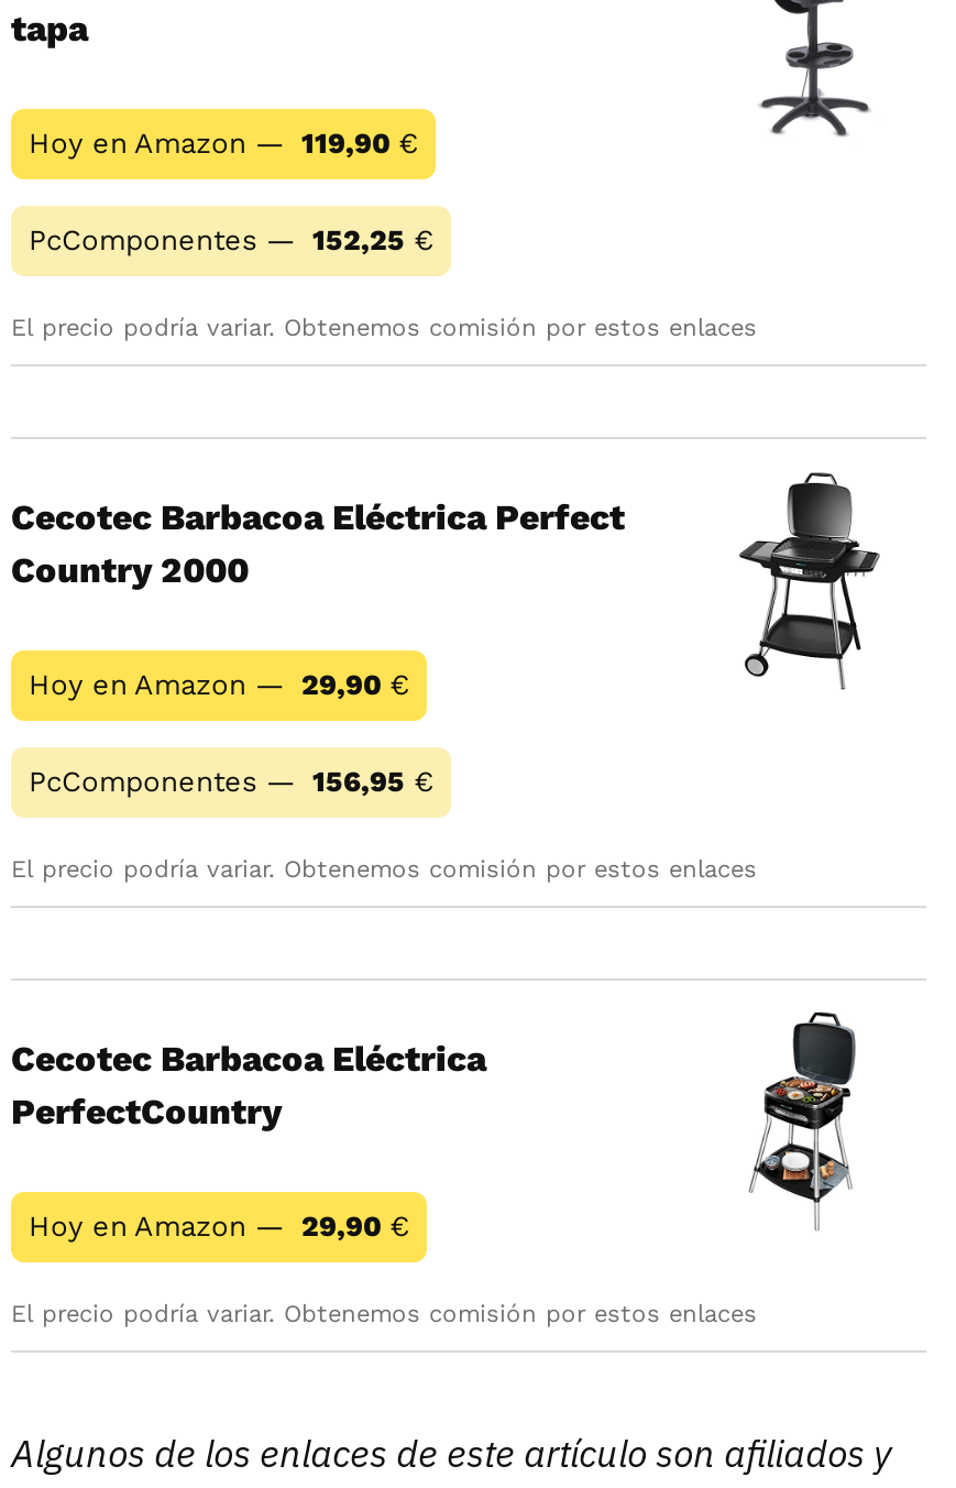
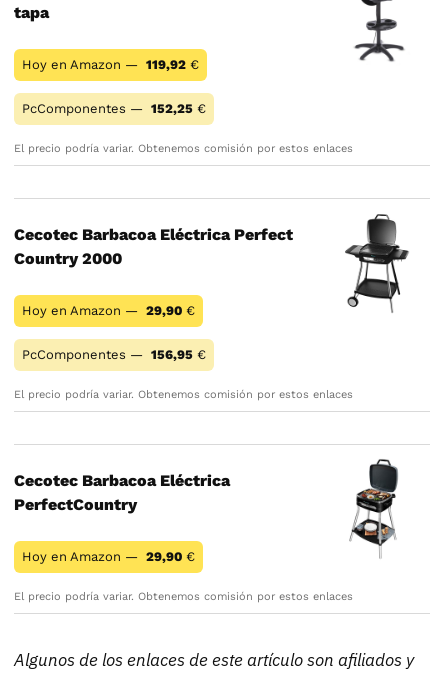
[29,126,418,159] Hoy en Amazon — 119,90 € -> [22,57,199,72] Hoy en Amazon — 119,92 €

